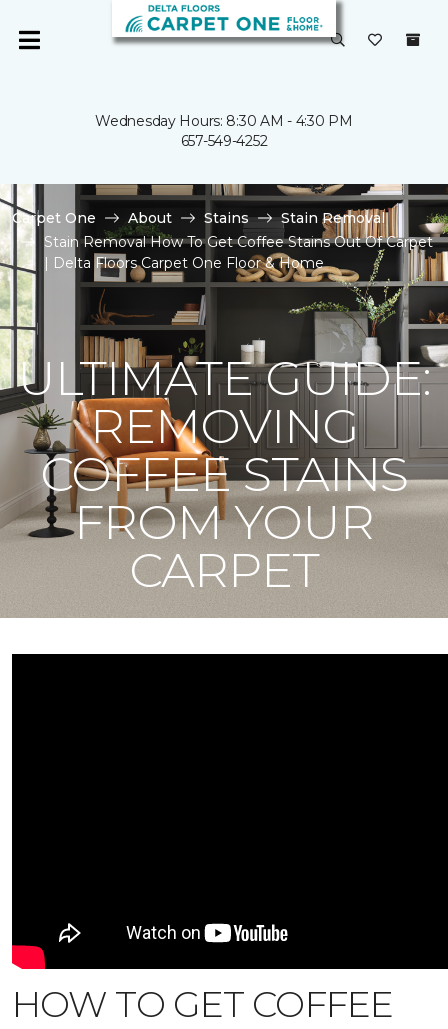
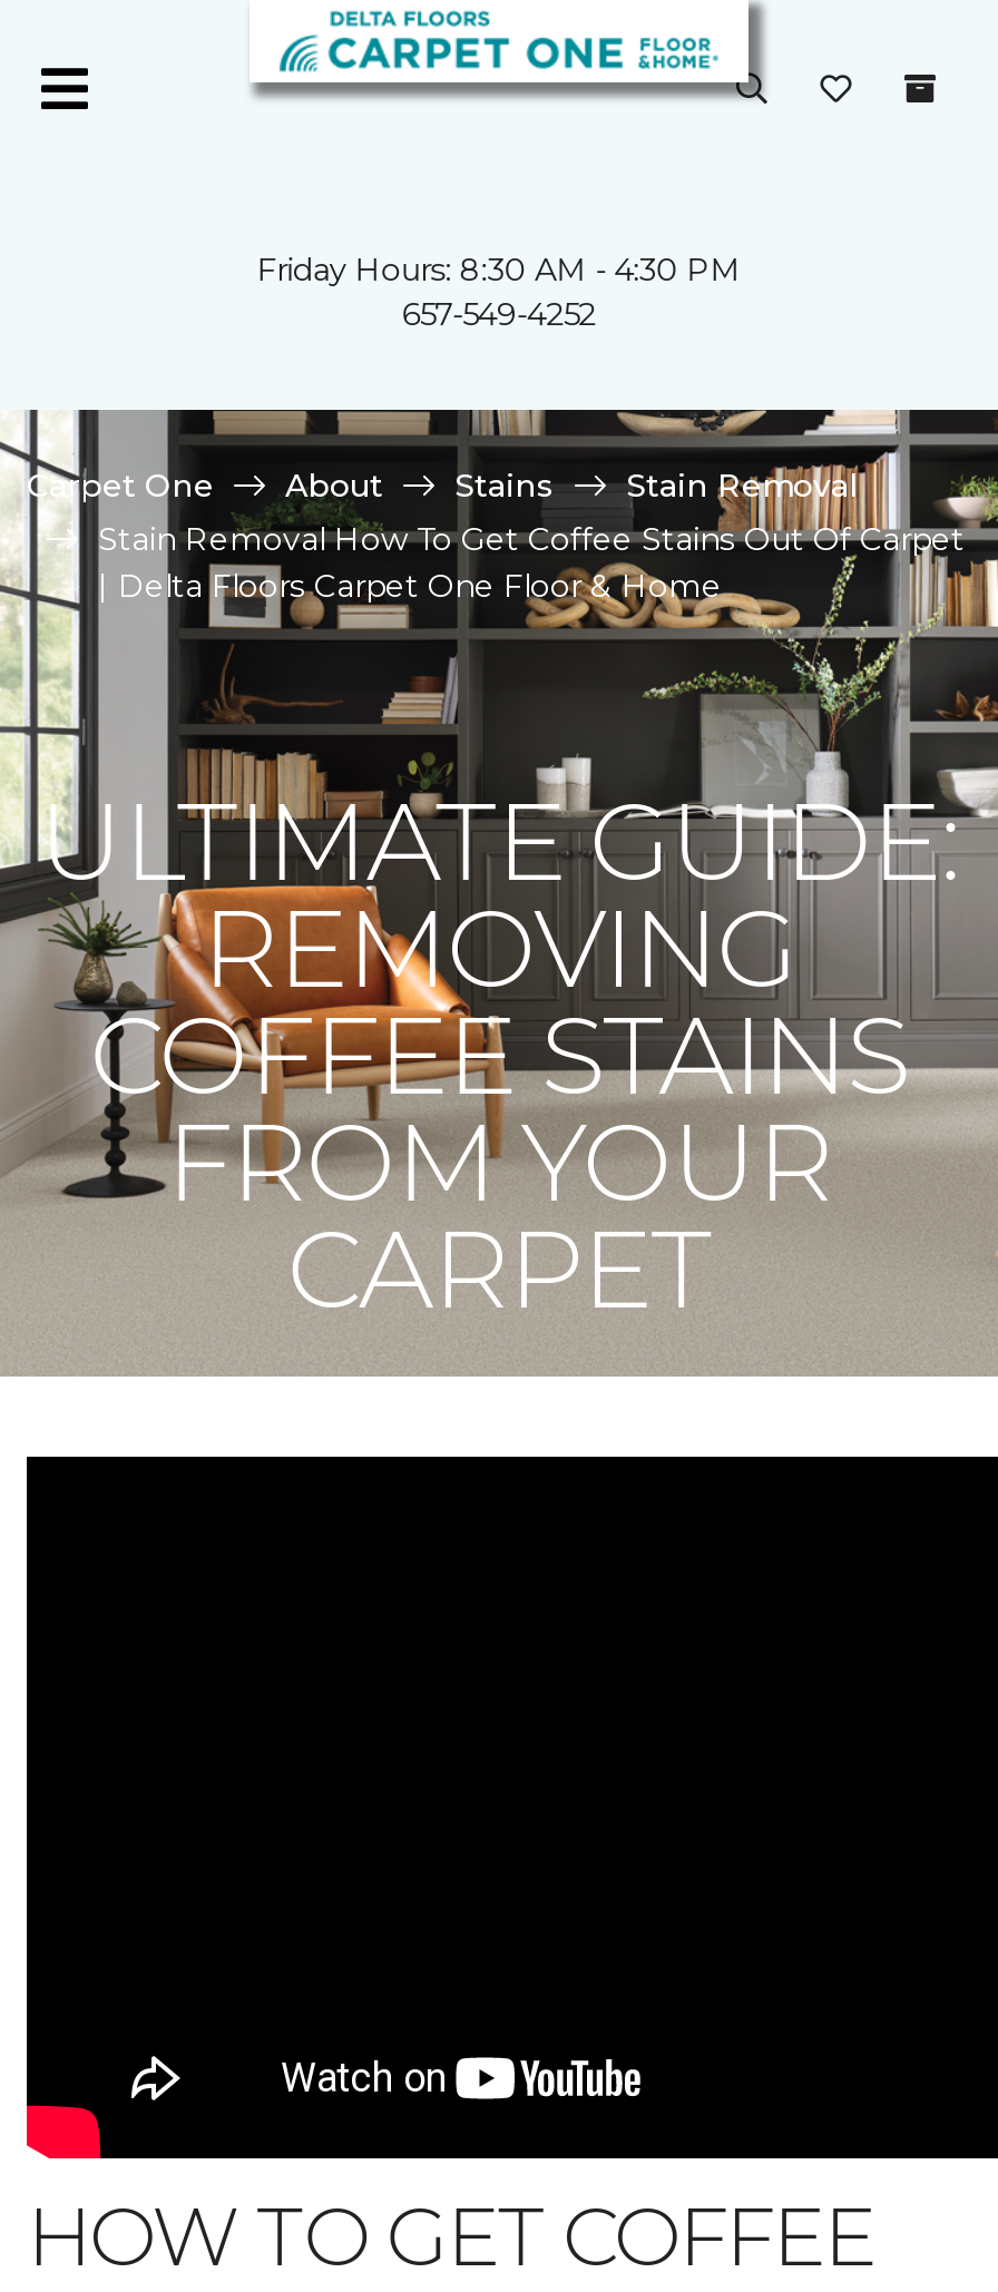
[95,112,353,130] Wednesday Hours: 8:30 AM - 4:30 PM -> [257,249,741,290] Friday Hours: 8:30 AM - 4:30 PM

